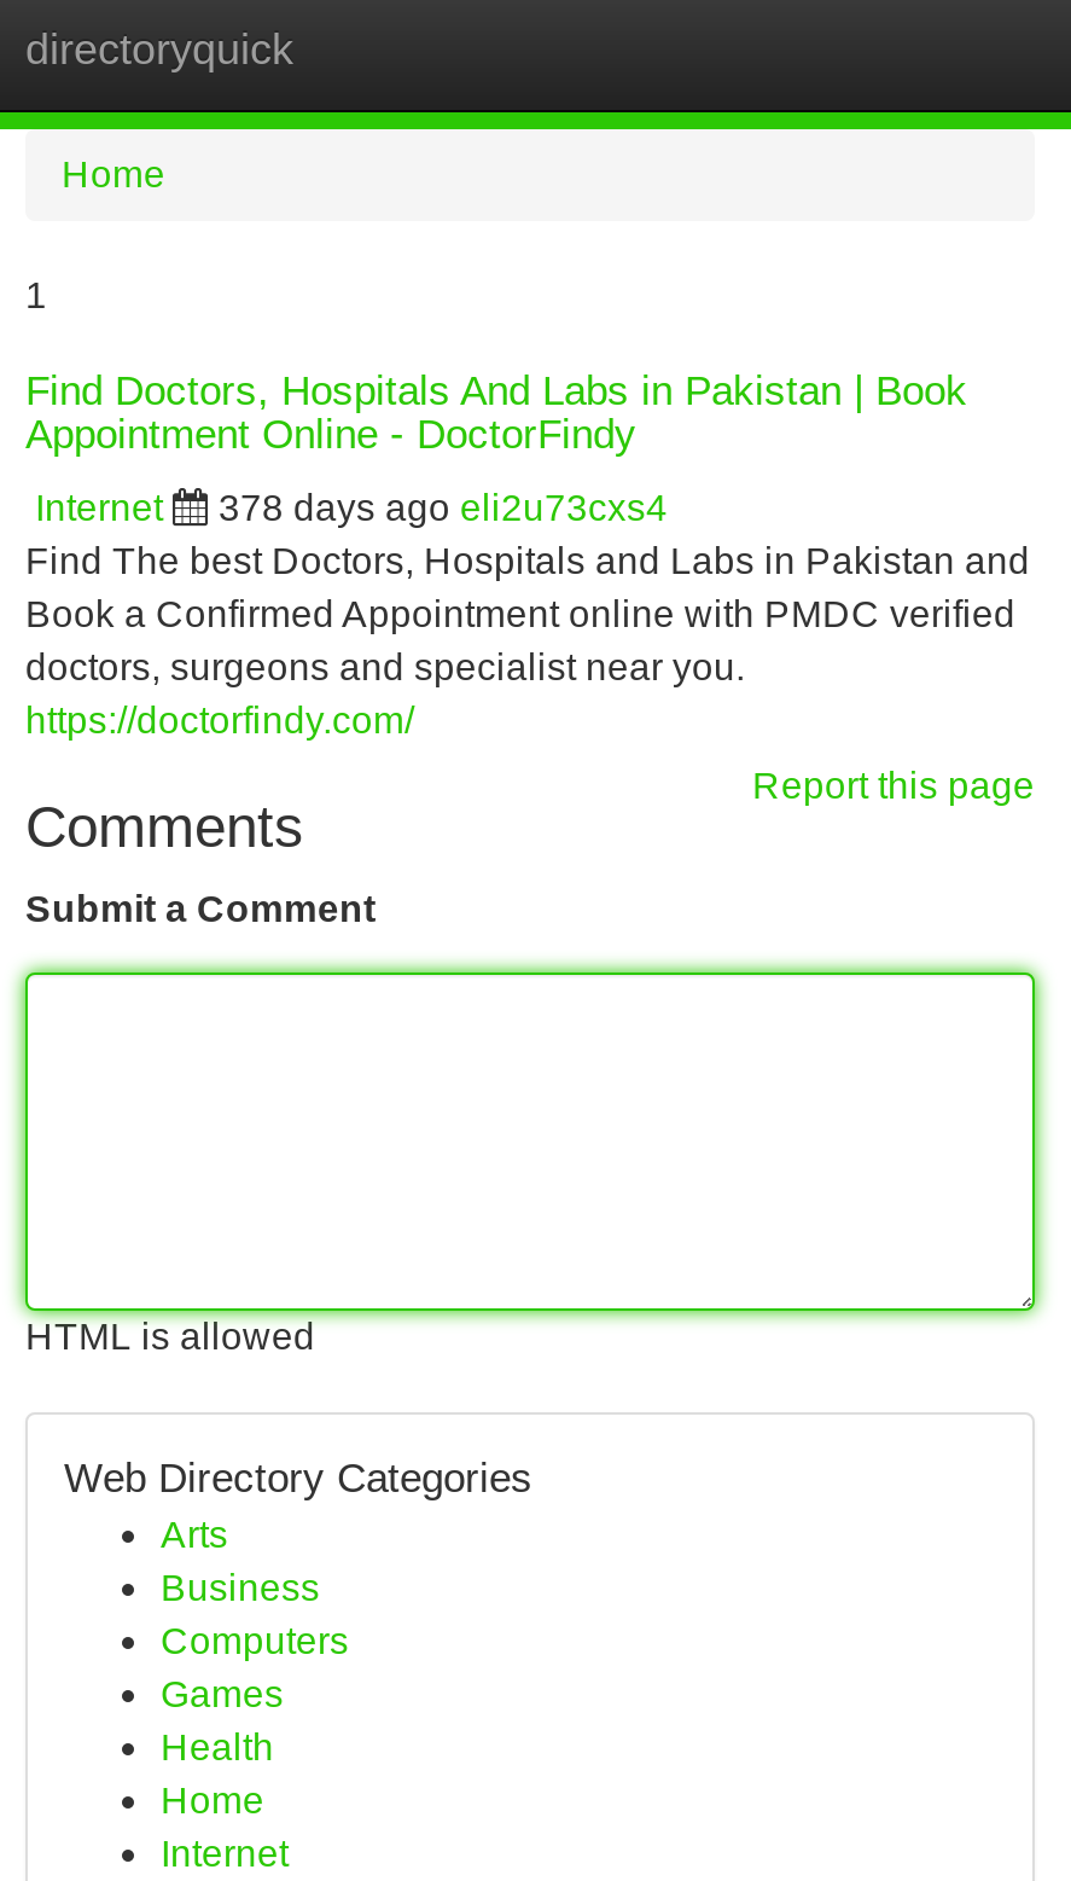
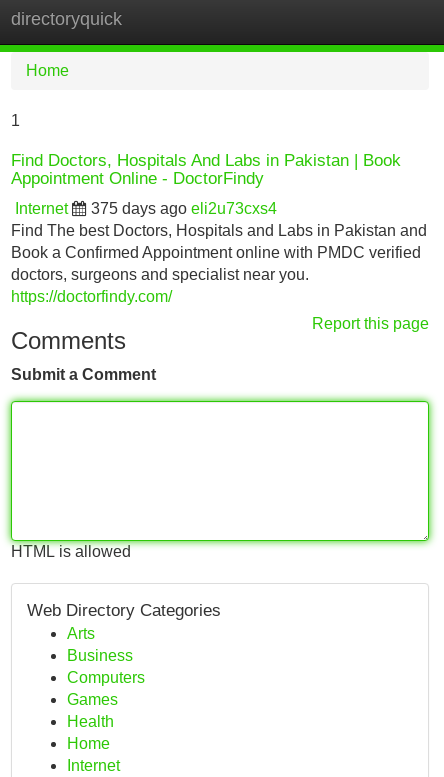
[219,487,668,528] 378 days ago eli2u73cxs4 -> [91,200,277,217] 375 days ago eli2u73cxs4

